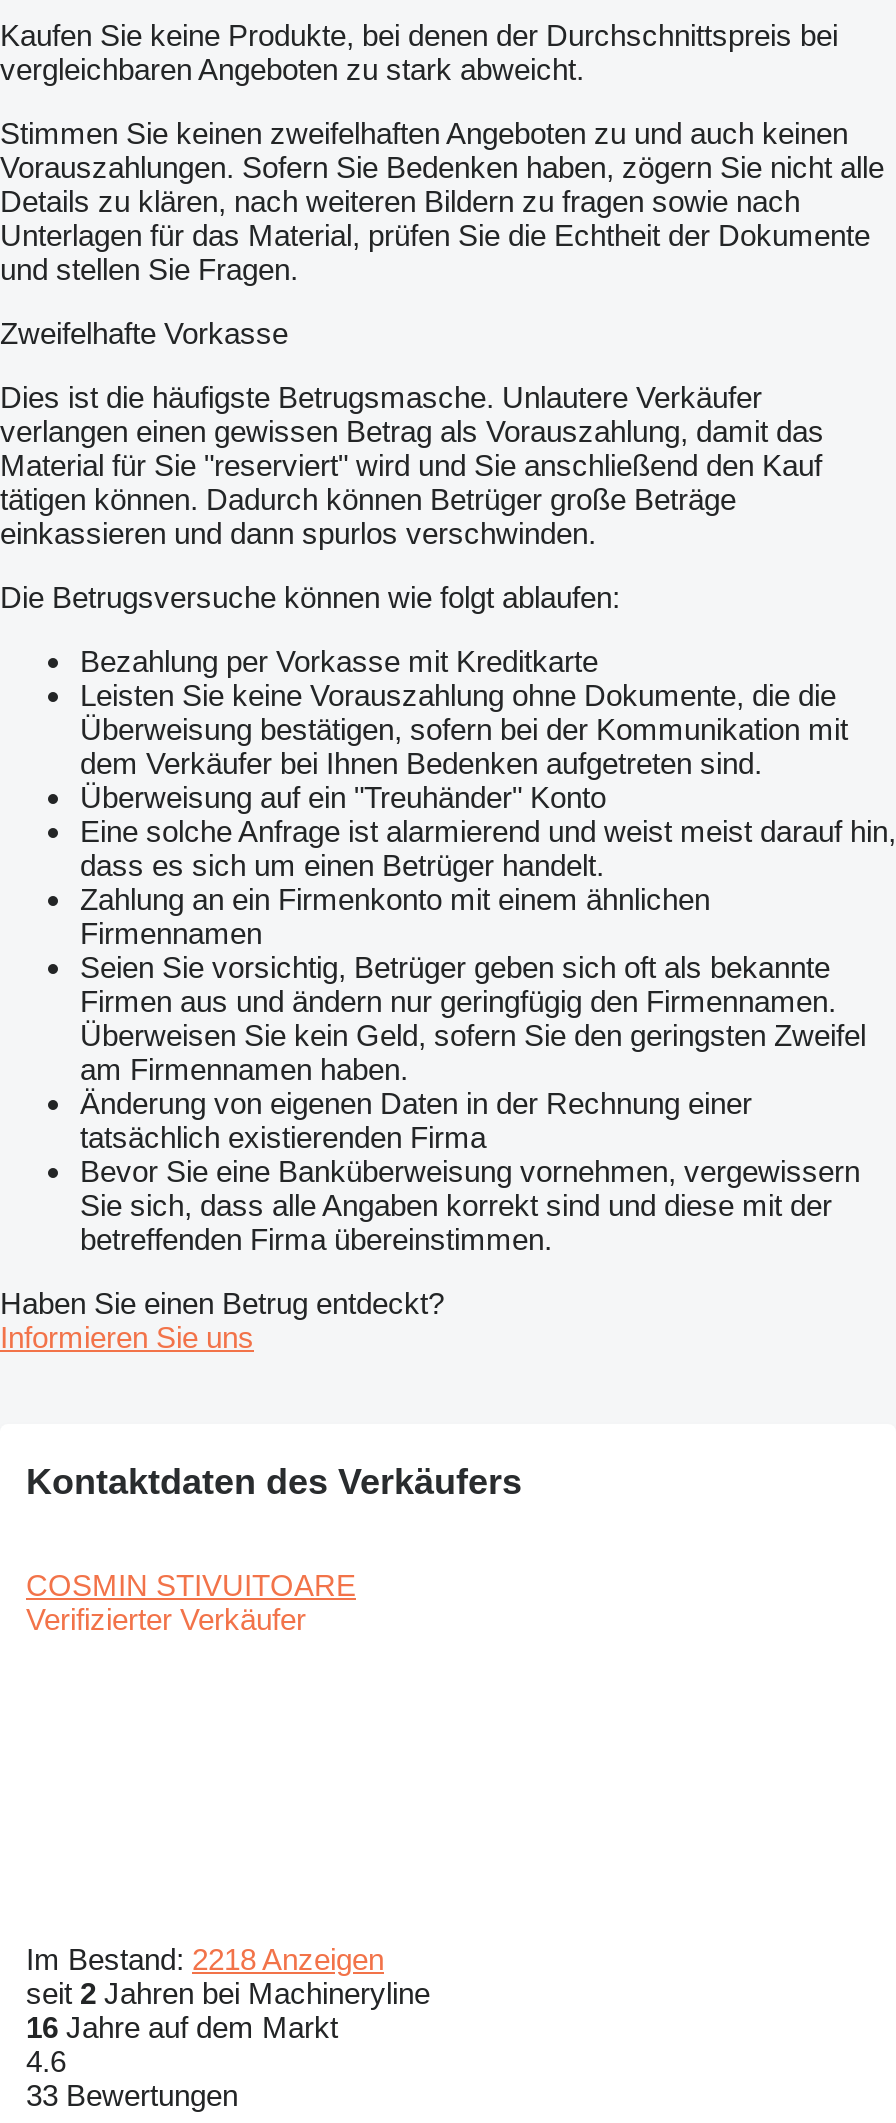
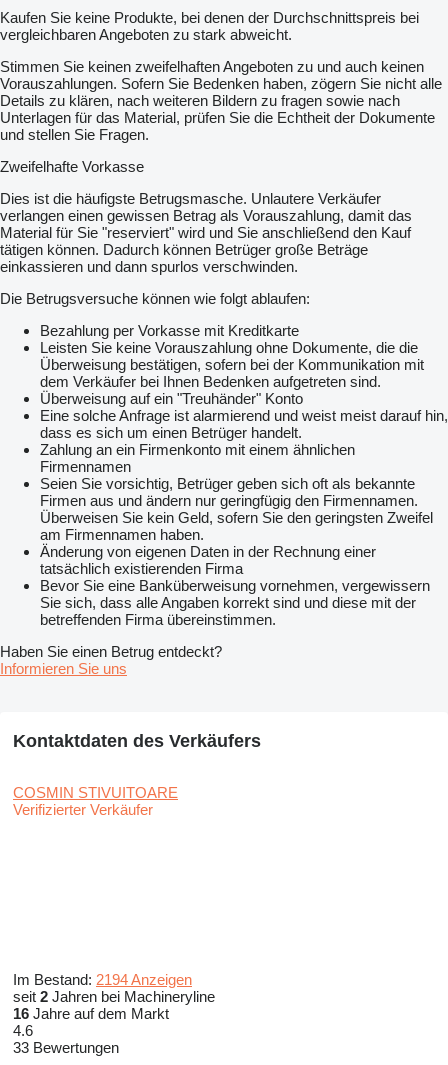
[26,1942,384,1976] Im Bestand: 2218 Anzeigen -> [13,971,192,988] Im Bestand: 2194 Anzeigen

